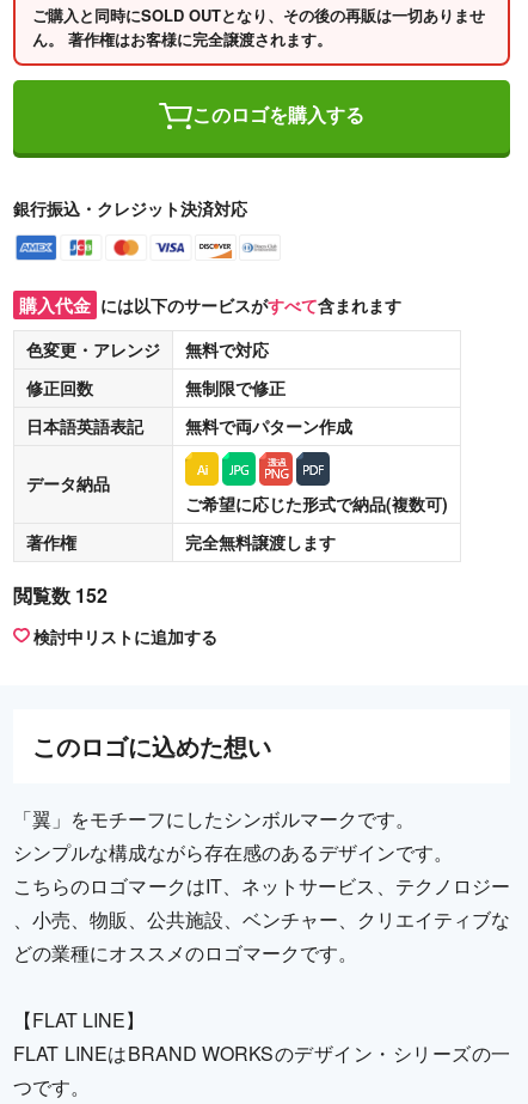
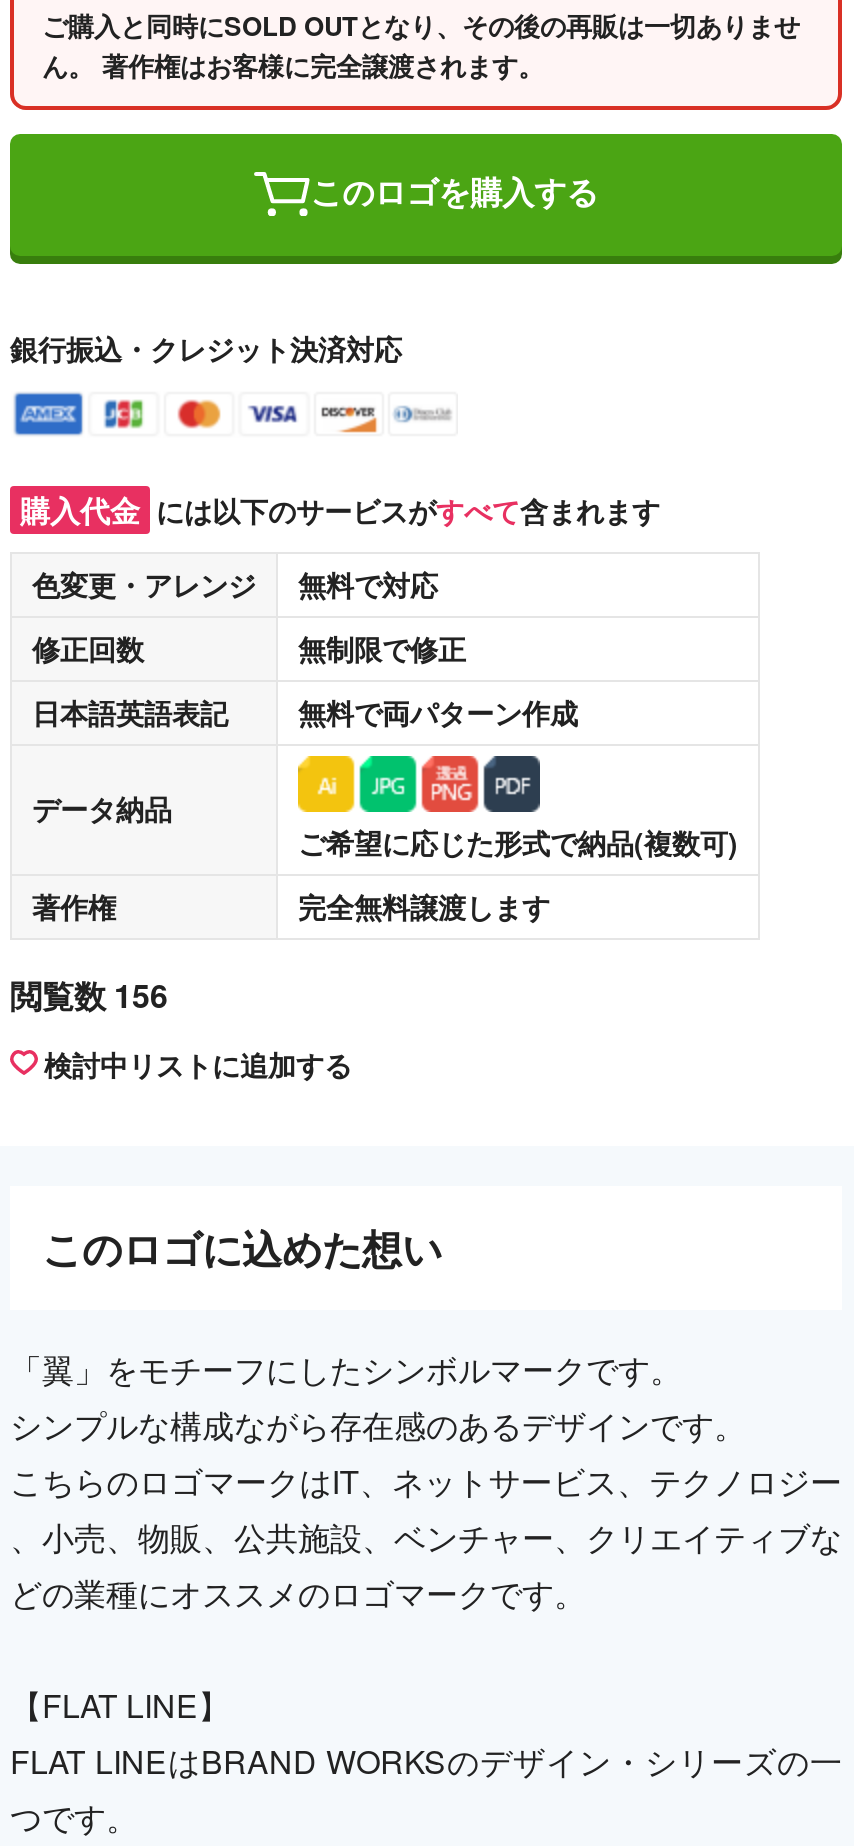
[13,581,108,608] 閲覧数 152 -> [10,971,168,1017] 閲覧数 156

